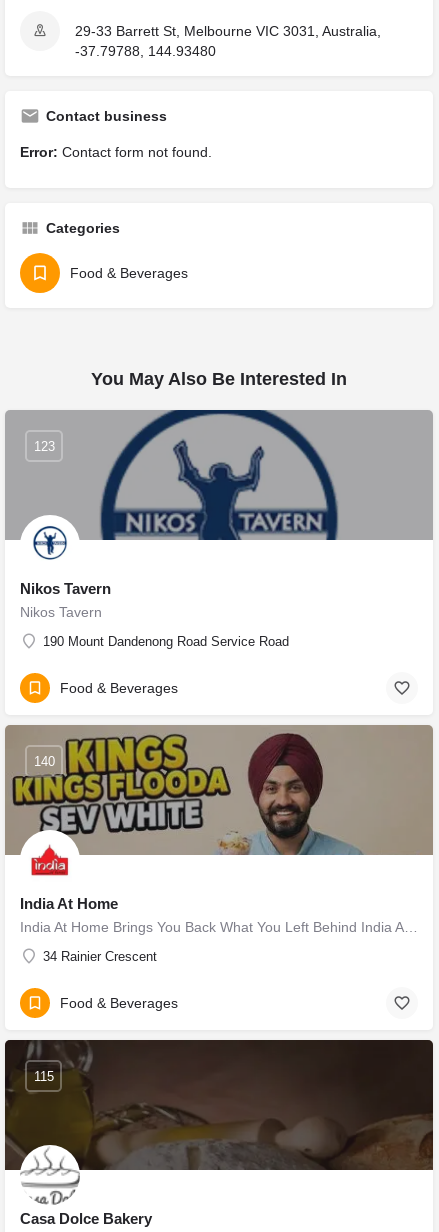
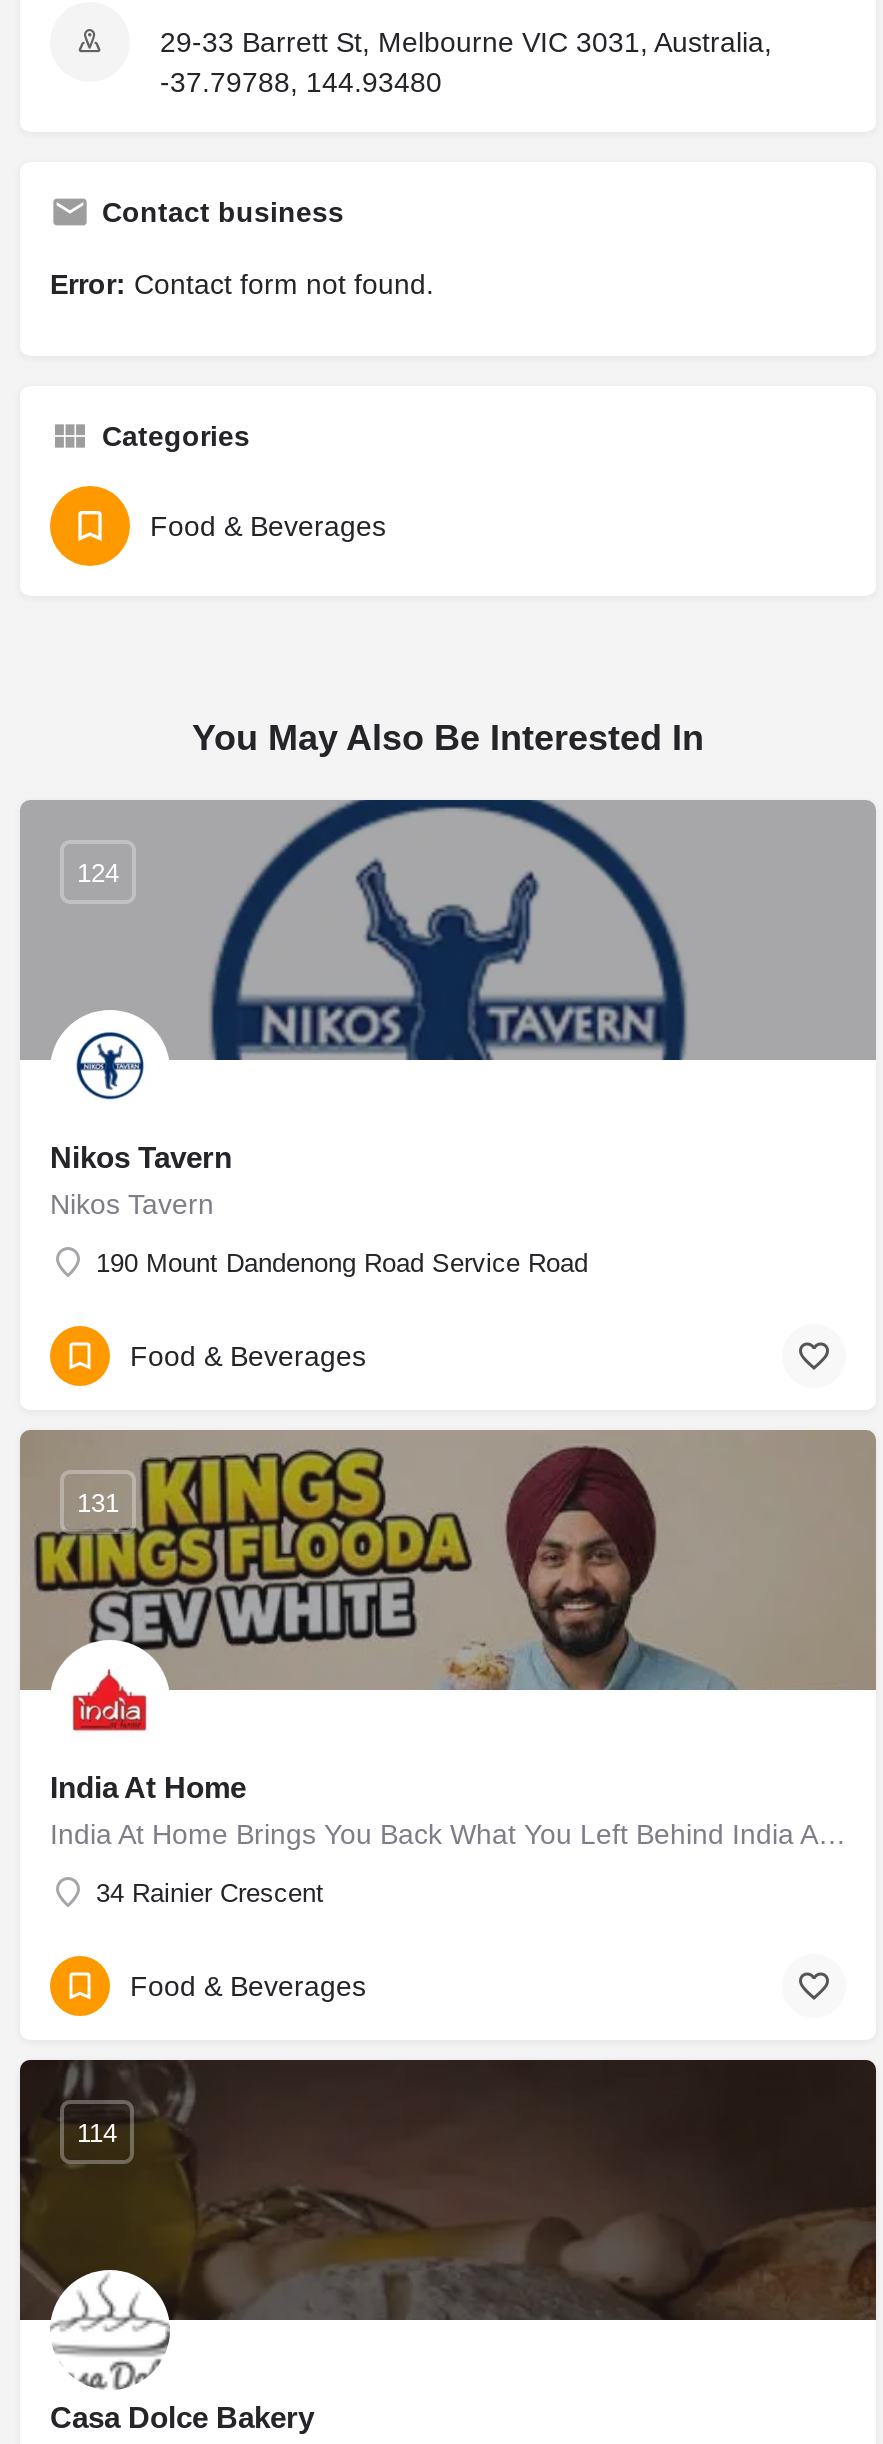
[33,439,54,454] 123 -> [77,858,119,888] 124
[33,754,54,769] 140 -> [77,1488,119,1518] 131
[33,1069,53,1084] 115 -> [77,2118,117,2148] 114

